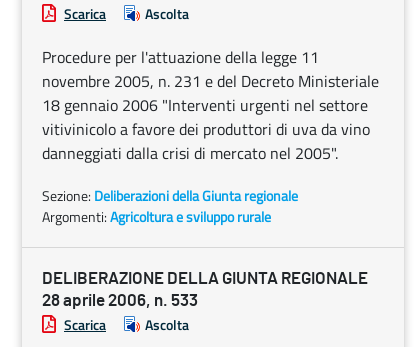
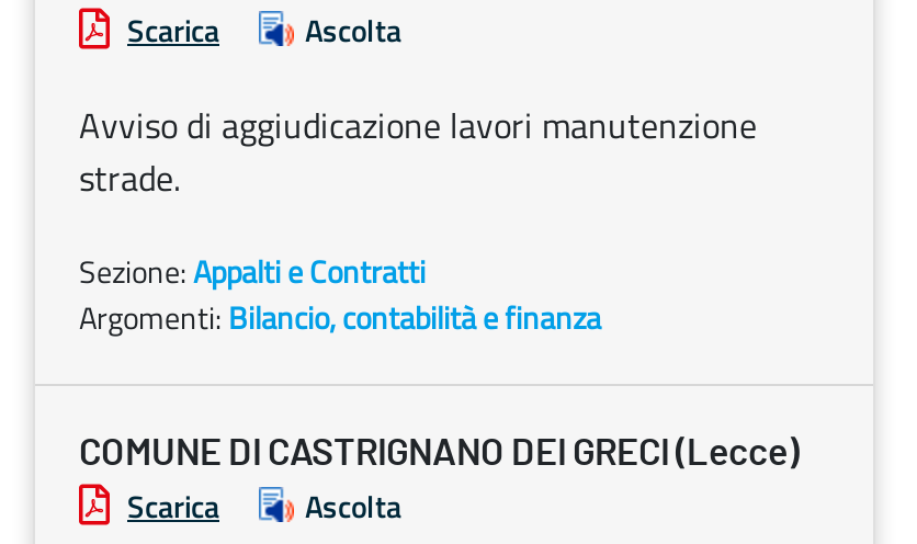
[42,45,379,165] Procedure per l'attuazione della legge 11 | novembre 2005, n. 231 e del Decreto Ministeriale | 18 gennaio 2006 "Interventi urgenti nel settore | vitivinicolo a favore dei produttori di uva da vino | danneggiati dalla crisi di mercato nel 2005". -> [79,99,757,204] Avviso di aggiudicazione lavori manutenzione | strade.
[42,185,298,227] Sezione: Deliberazioni della Giunta regionale | Argomenti: Agricoltura e sviluppo rurale -> [79,248,601,340] Sezione: Appalti e Contratti | Argomenti: Bilancio, contabilità e finanza
[42,270,368,309] DELIBERAZIONE DELLA GIUNTA REGIONALE | 28 aprile 2006, n. 533 -> [79,434,799,472] COMUNE DI CASTRIGNANO DEI GRECI (Lecce)

